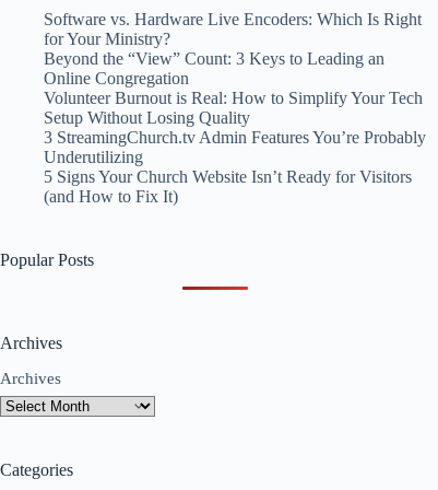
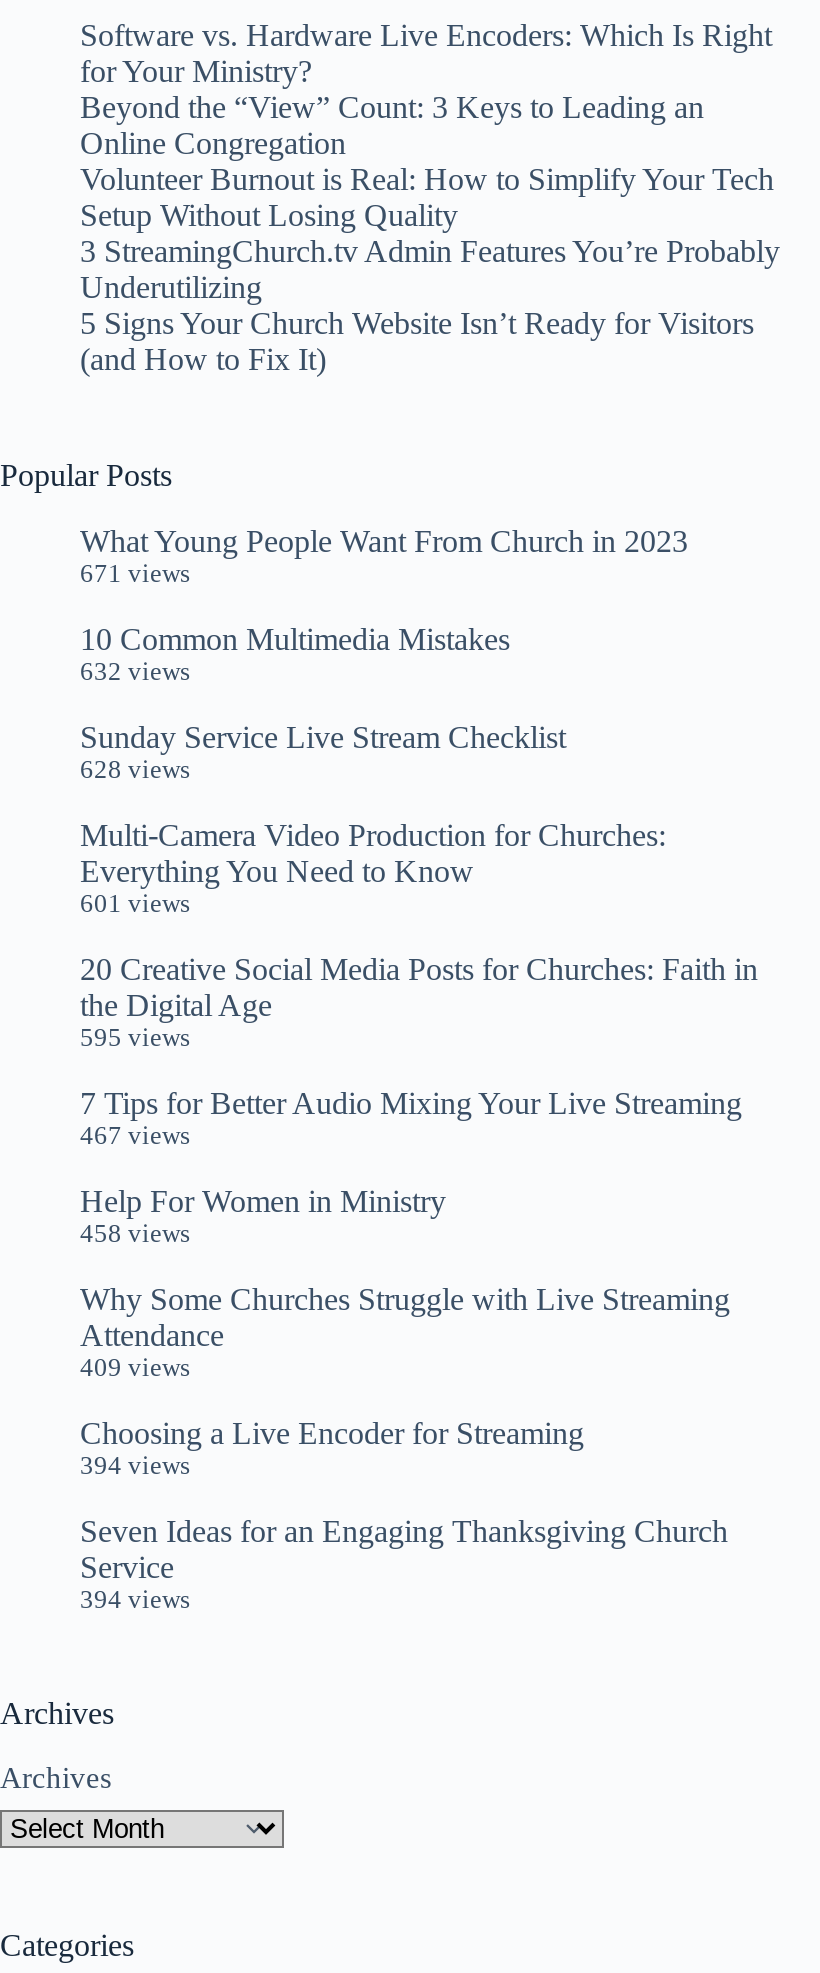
none -> [80,524,758,1614] What Young People Want From Church in 2023 | 671 views | 10 Common Multimedia Mistakes | 632 views | Sunday Service Live Stream Checklist | 628 views | Multi-Camera Video Production for Churches: | Everything You Need to Know | 601 views | 20 Creative Social Media Posts for Churches: Faith in | the Digital Age | 595 views | 7 Tips for Better Audio Mixing Your Live Streaming | 467 views | Help For Women in Ministry | 458 views | Why Some Churches Struggle with Live Streaming | Attendance | 409 views | Choosing a Live Encoder for Streaming | 394 views | Seven Ideas for an Engaging Thanksgiving Church | Service | 394 views

